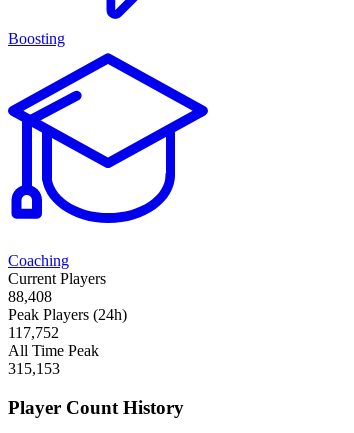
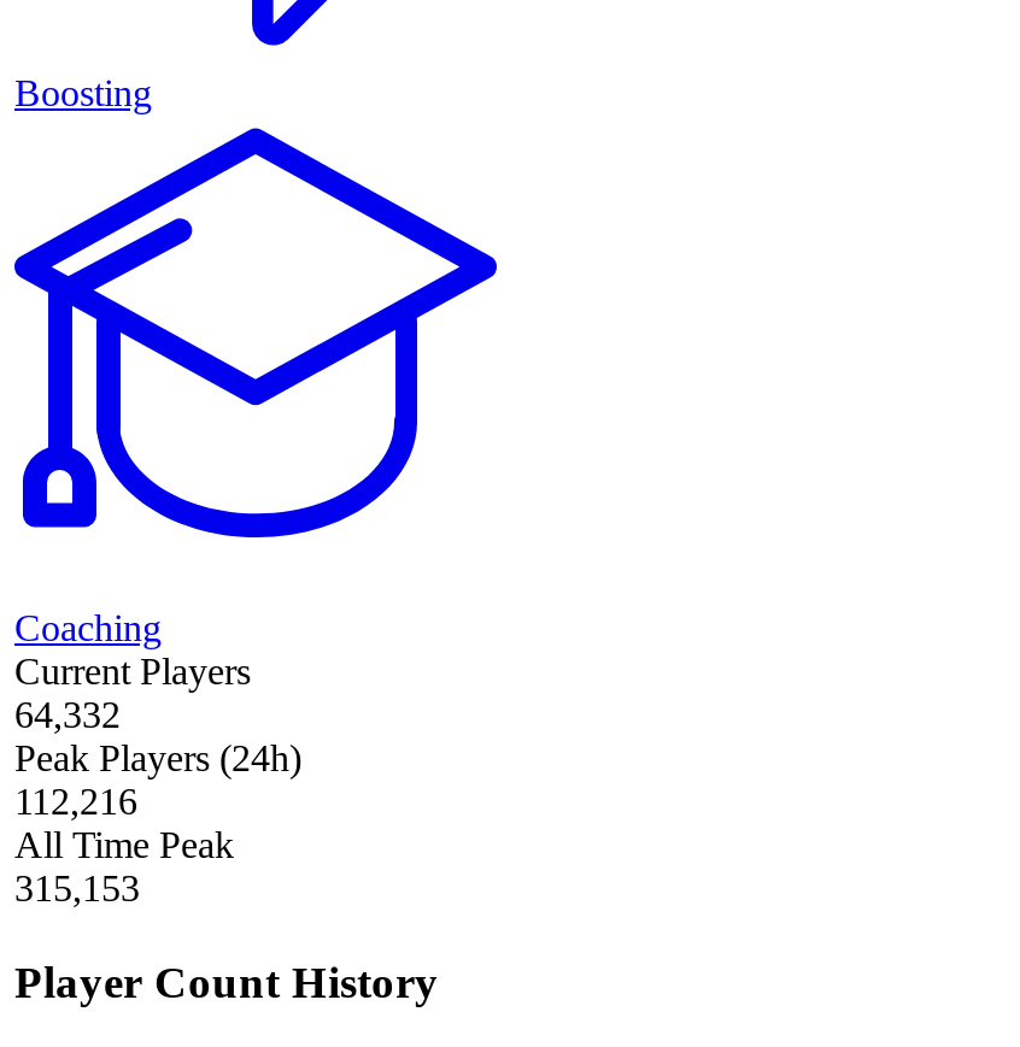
[8,288,52,305] 88,408 -> [14,694,121,735] 64,332
[8,324,59,341] 117,752 -> [14,781,137,822] 112,216

